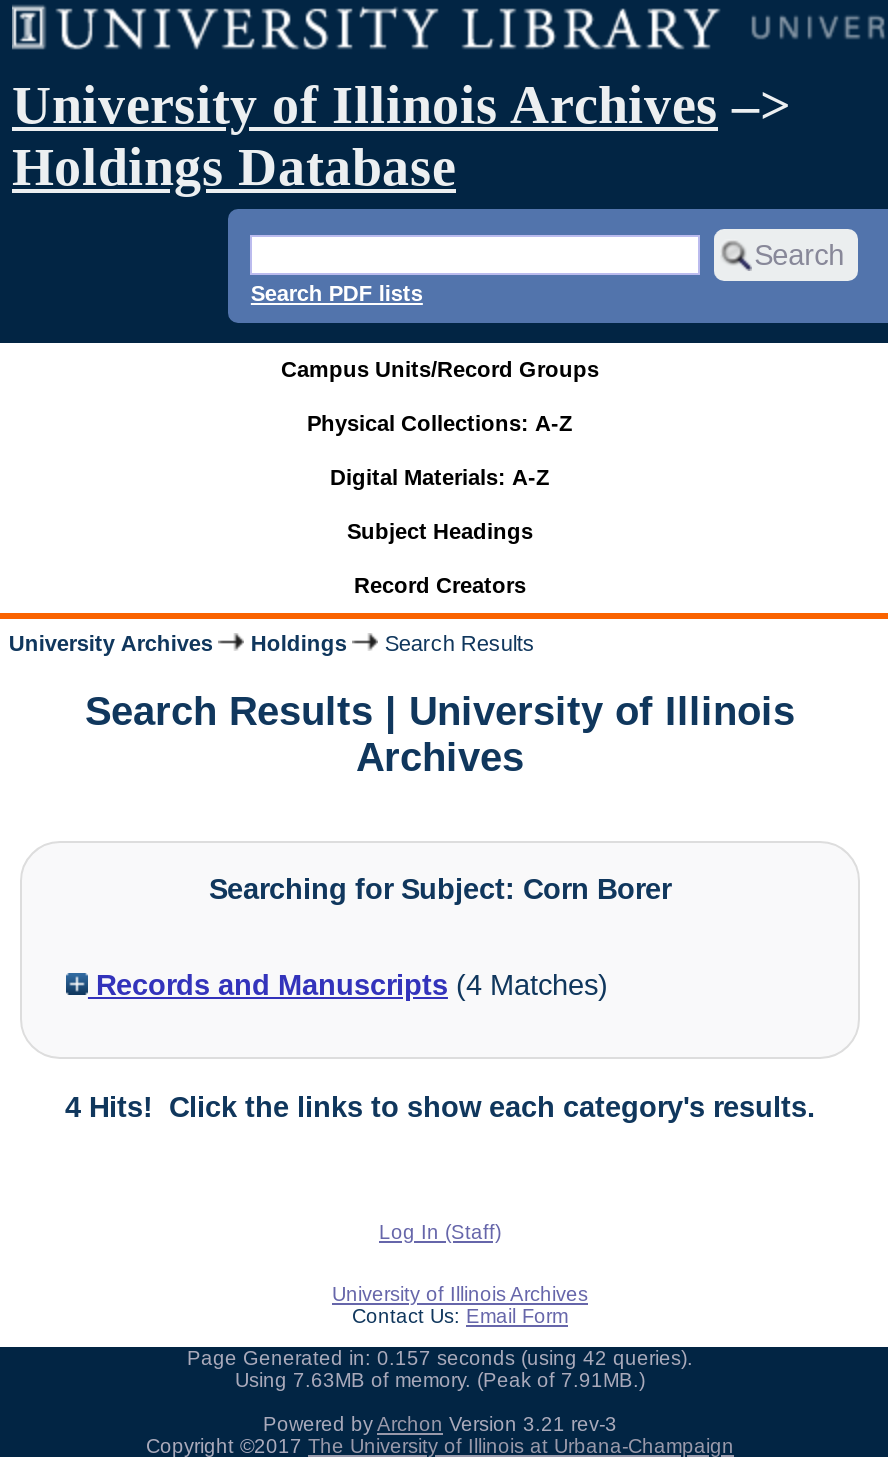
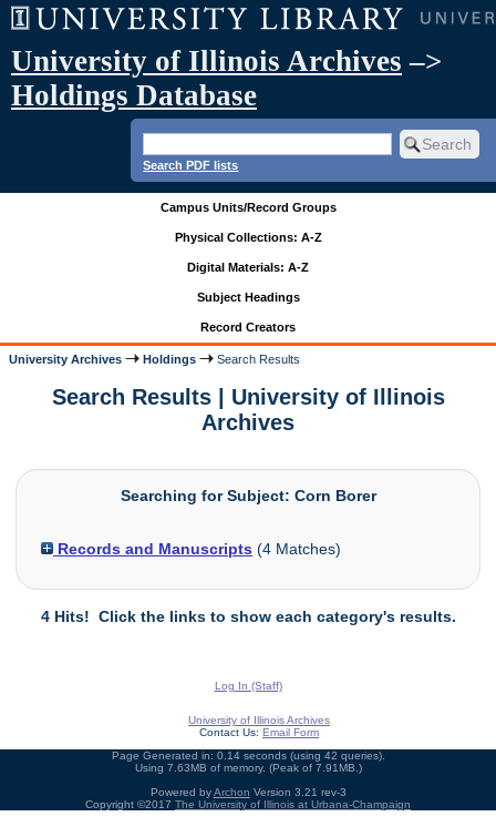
[187,1348,693,1370] Page Generated in: 0.157 seconds (using 42 queries). -> [111,750,385,762] Page Generated in: 0.14 seconds (using 42 queries).

